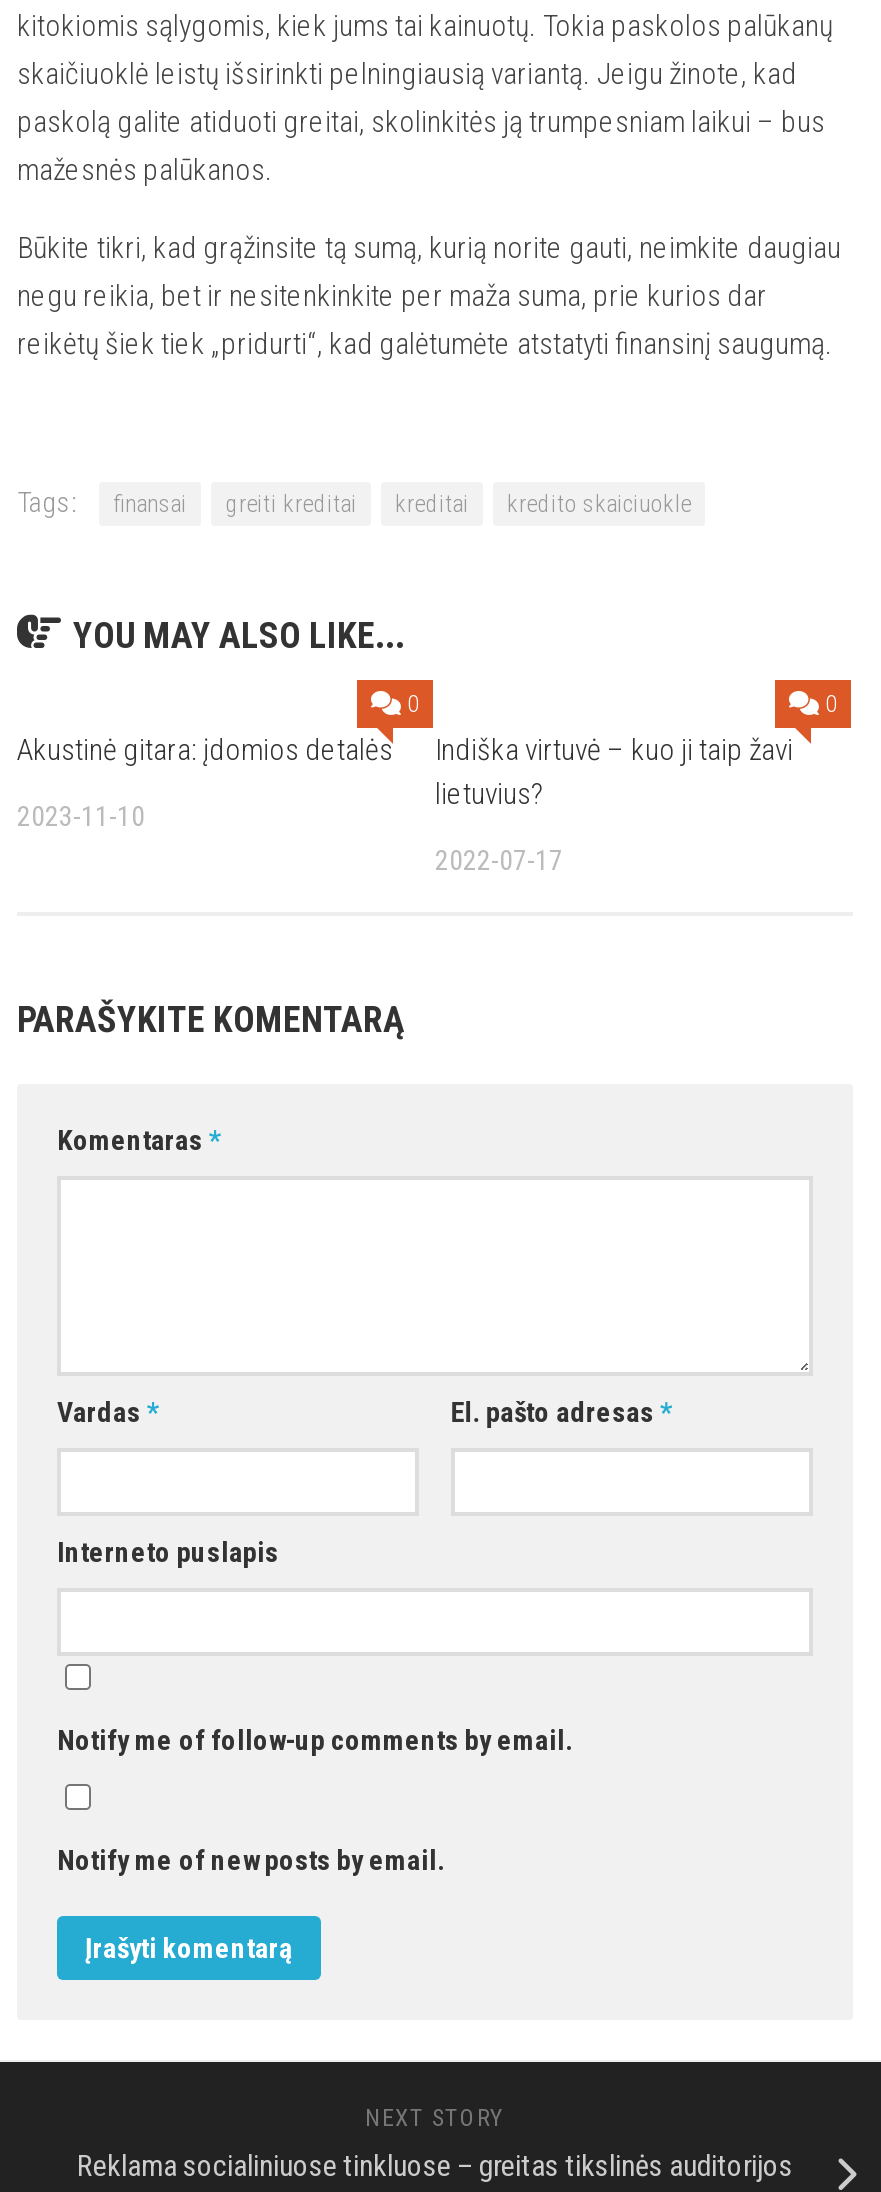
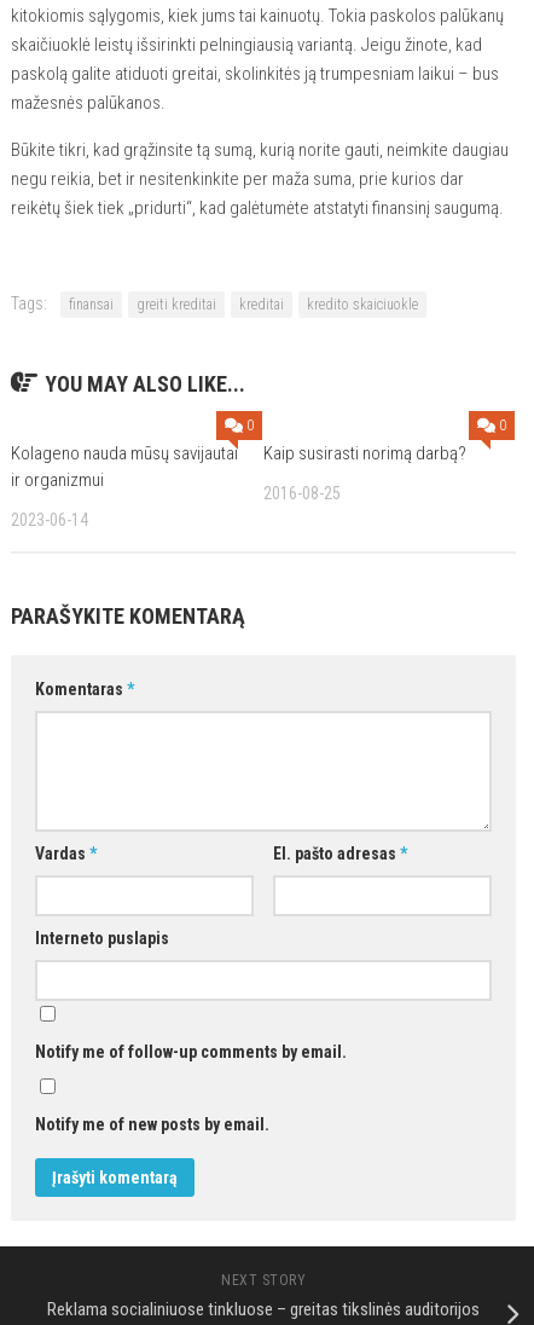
[17,732,393,768] Akustinė gitara: įdomios detalės -> [11,442,238,491] Kolageno nauda mūsų savijautai | ir organizmui
[435,732,793,812] Indiška virtuvė – kuo ji taip žavi | lietuvius? -> [263,442,466,464] Kaip susirasti norimą darbą?
[17,800,145,832] 2023-11-10 -> [11,510,88,530] 2023-06-14
[435,844,563,876] 2022-07-17 -> [263,484,341,503] 2016-08-25

